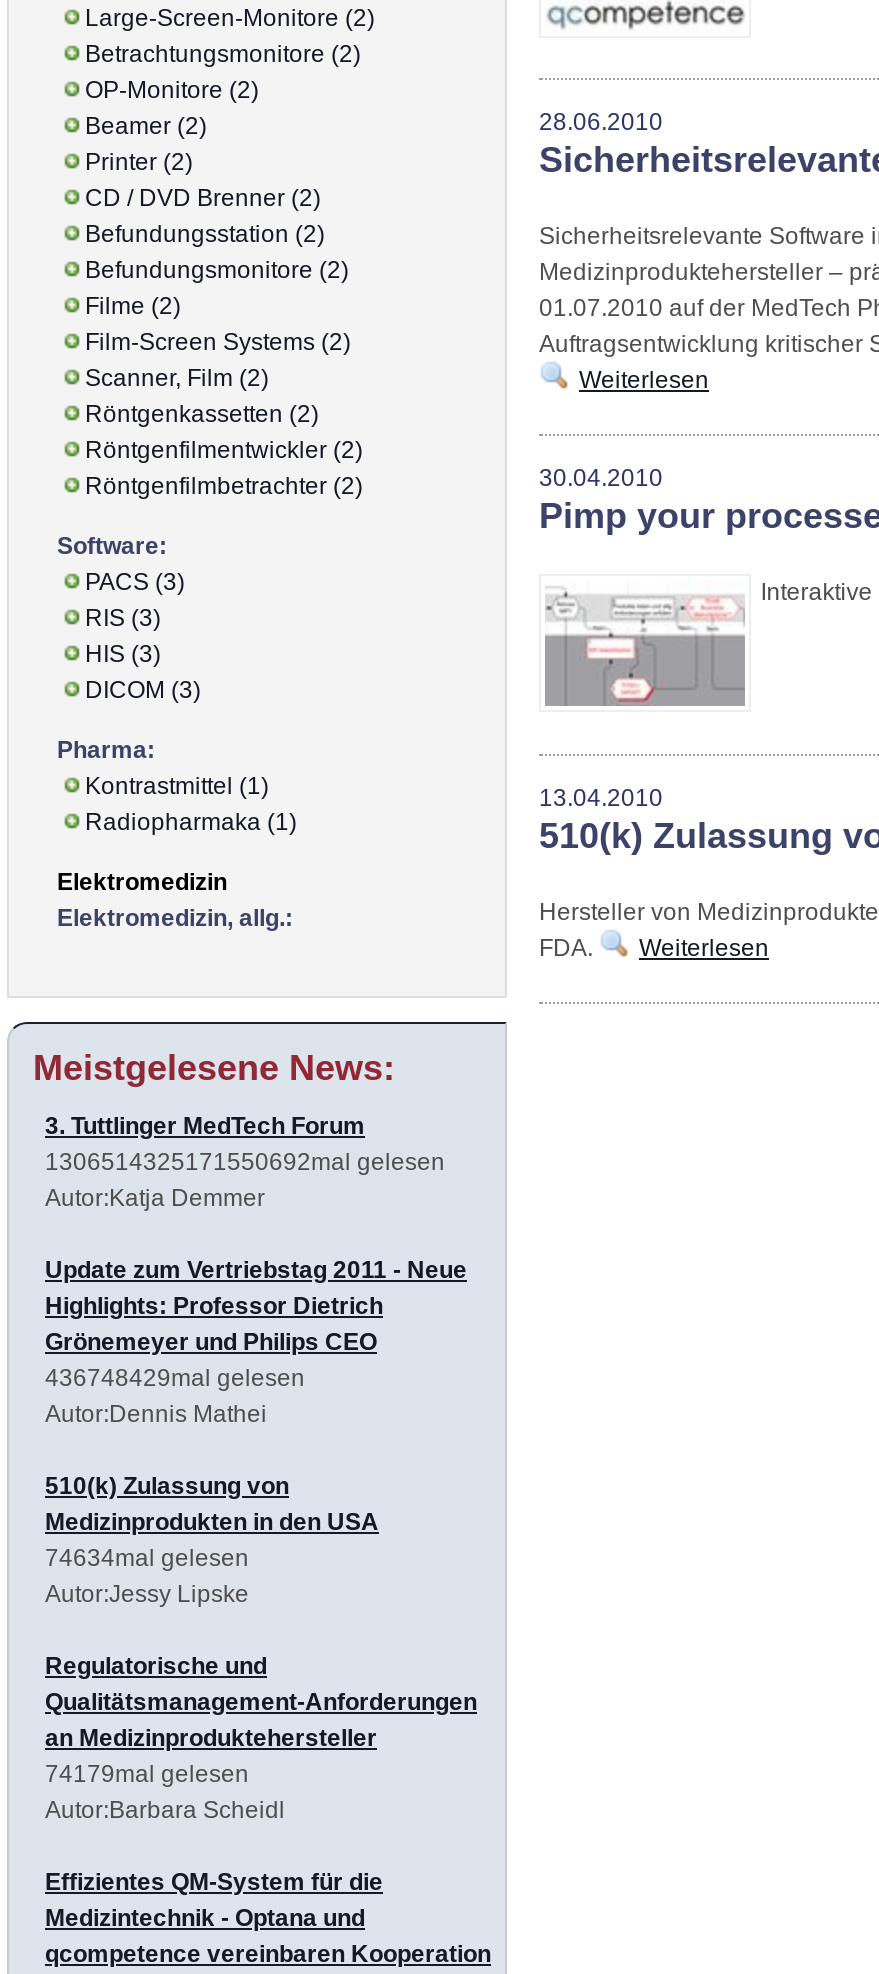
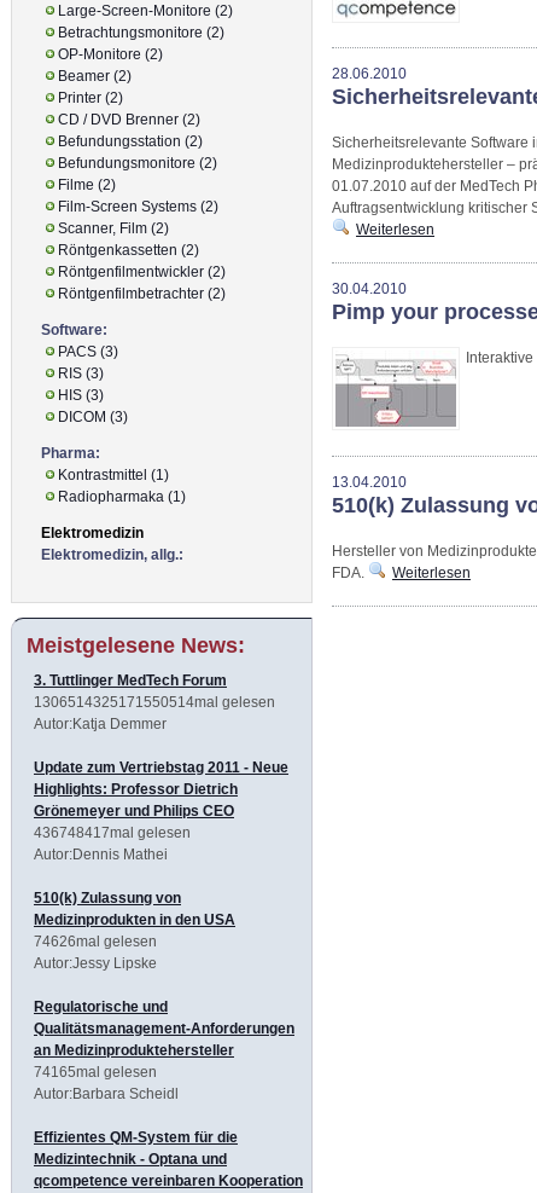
[45,1148,445,1176] 1306514325171550692mal gelesen -> [34,694,275,711] 1306514325171550514mal gelesen
[45,1364,305,1392] 436748429mal gelesen -> [34,824,191,841] 436748417mal gelesen
[45,1544,249,1572] 74634mal gelesen -> [34,933,157,950] 74626mal gelesen
[45,1760,249,1788] 74179mal gelesen -> [34,1064,157,1081] 74165mal gelesen

